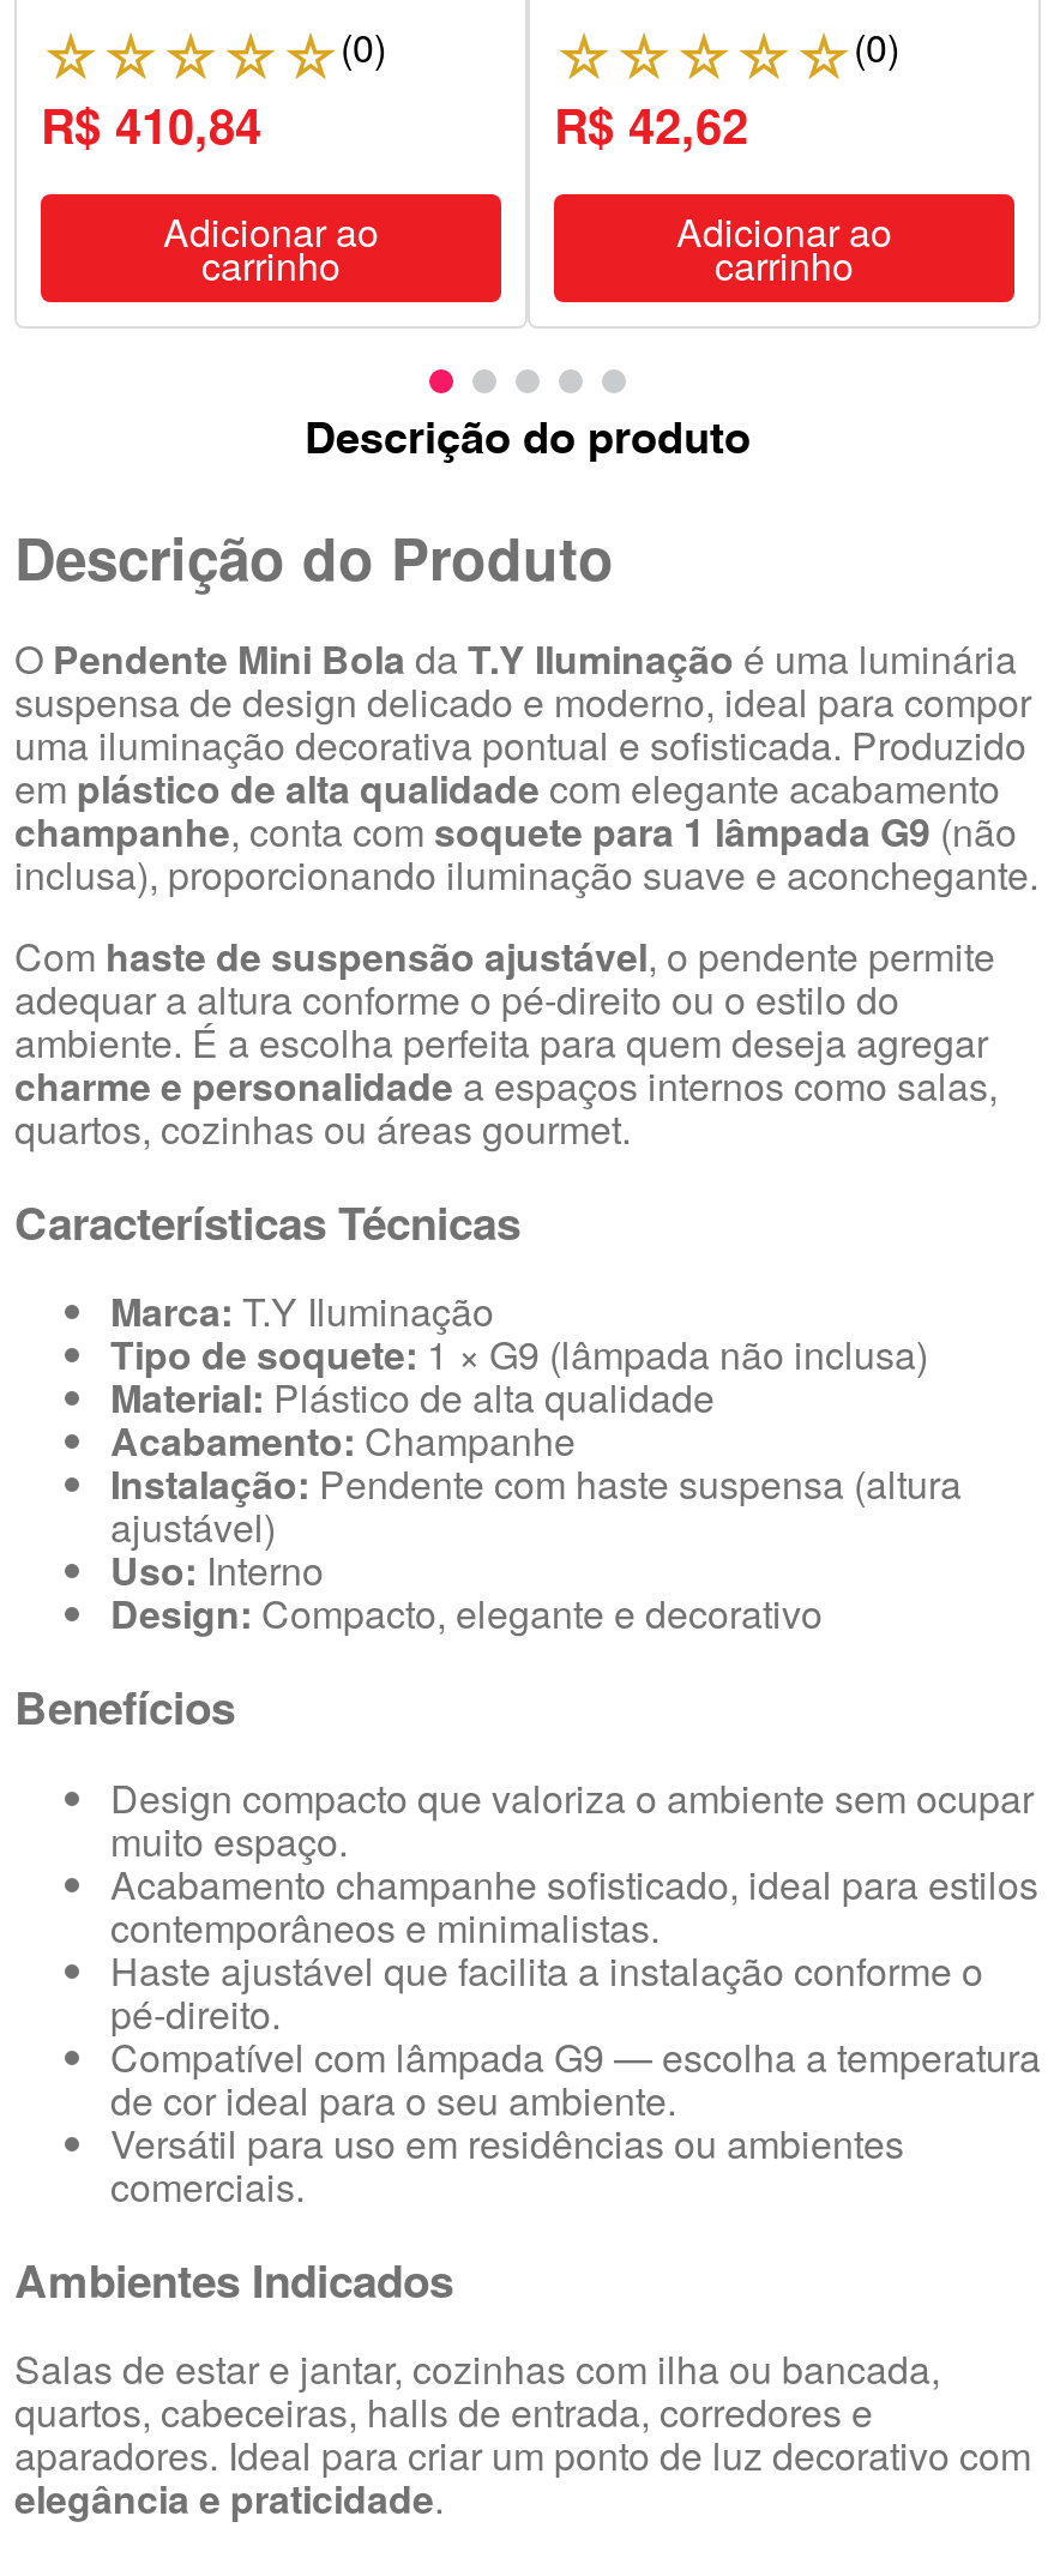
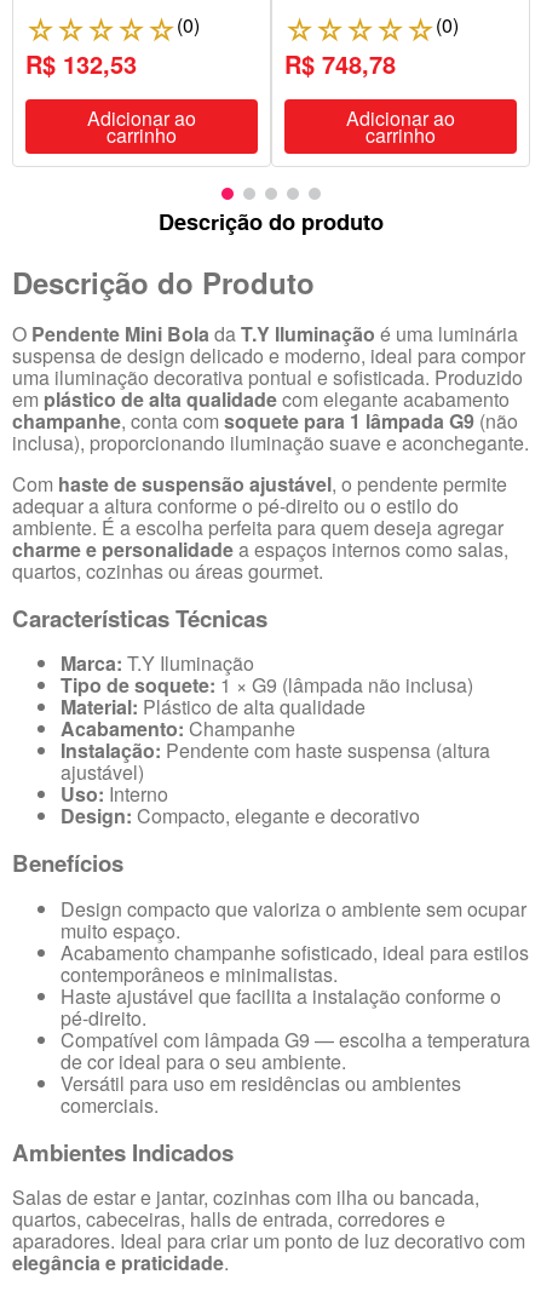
[41,89,261,158] R$ 410,84 -> [25,46,137,81] R$ 132,53
[554,89,748,158] R$ 42,62 -> [284,46,396,81] R$ 748,78

